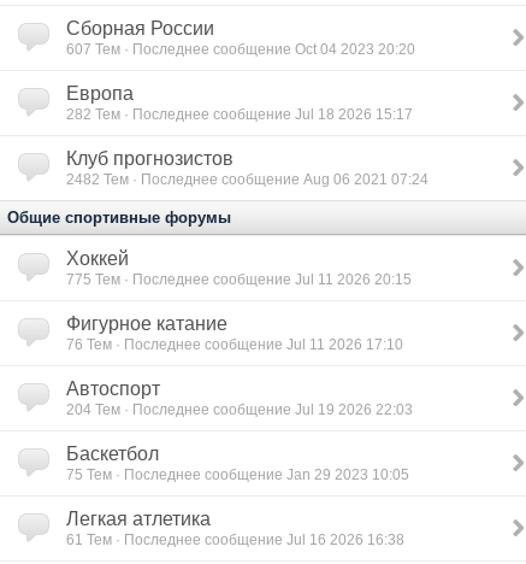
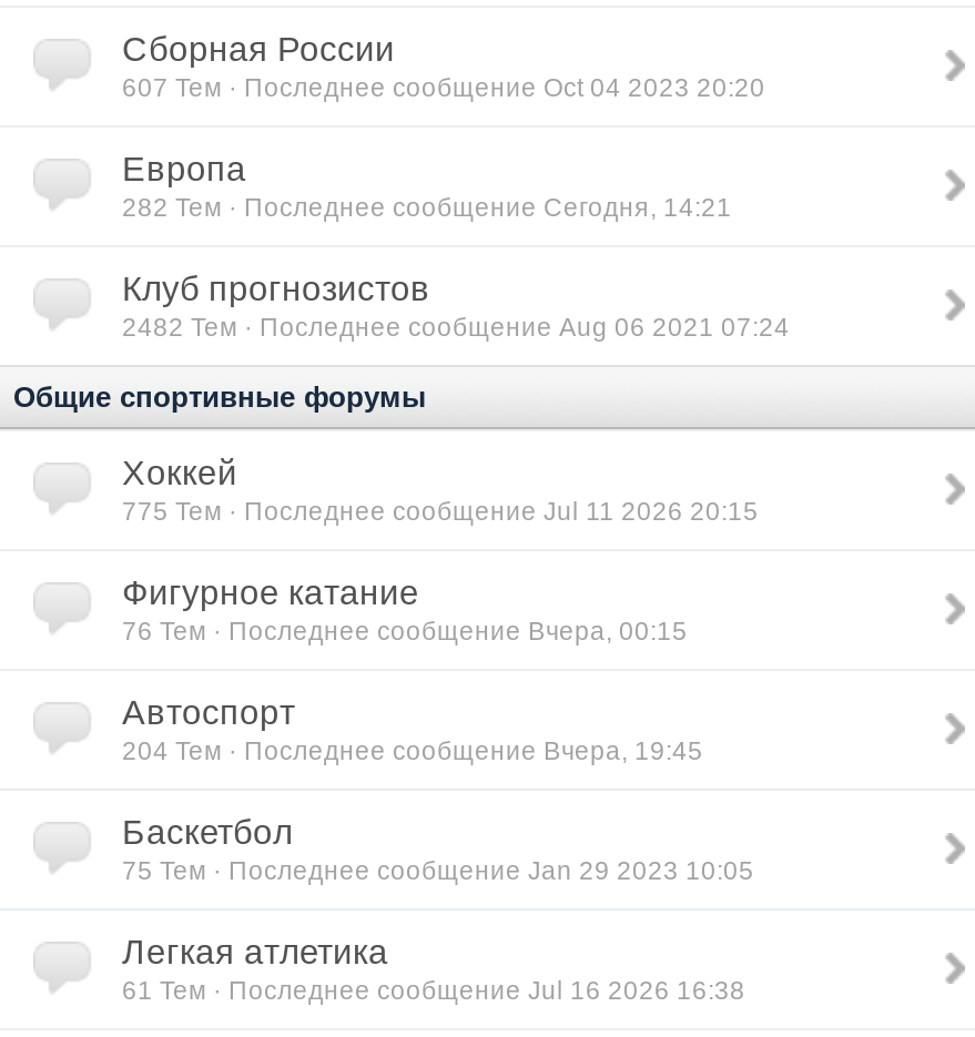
[66,106,413,122] 282 Тем · Последнее сообщение Jul 18 2026 15:17 -> [122,192,732,221] 282 Тем · Последнее сообщение Сегодня, 14:21
[66,336,403,352] 76 Тем · Последнее сообщение Jul 11 2026 17:10 -> [122,616,688,644] 76 Тем · Последнее сообщение Вчера, 00:15
[66,401,413,417] 204 Тем · Последнее сообщение Jul 19 2026 22:03 -> [122,735,703,764] 204 Тем · Последнее сообщение Вчера, 19:45

